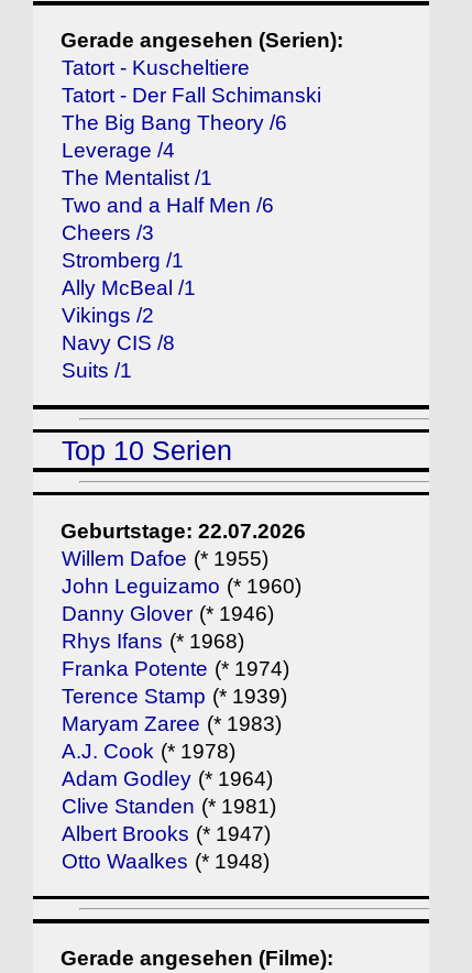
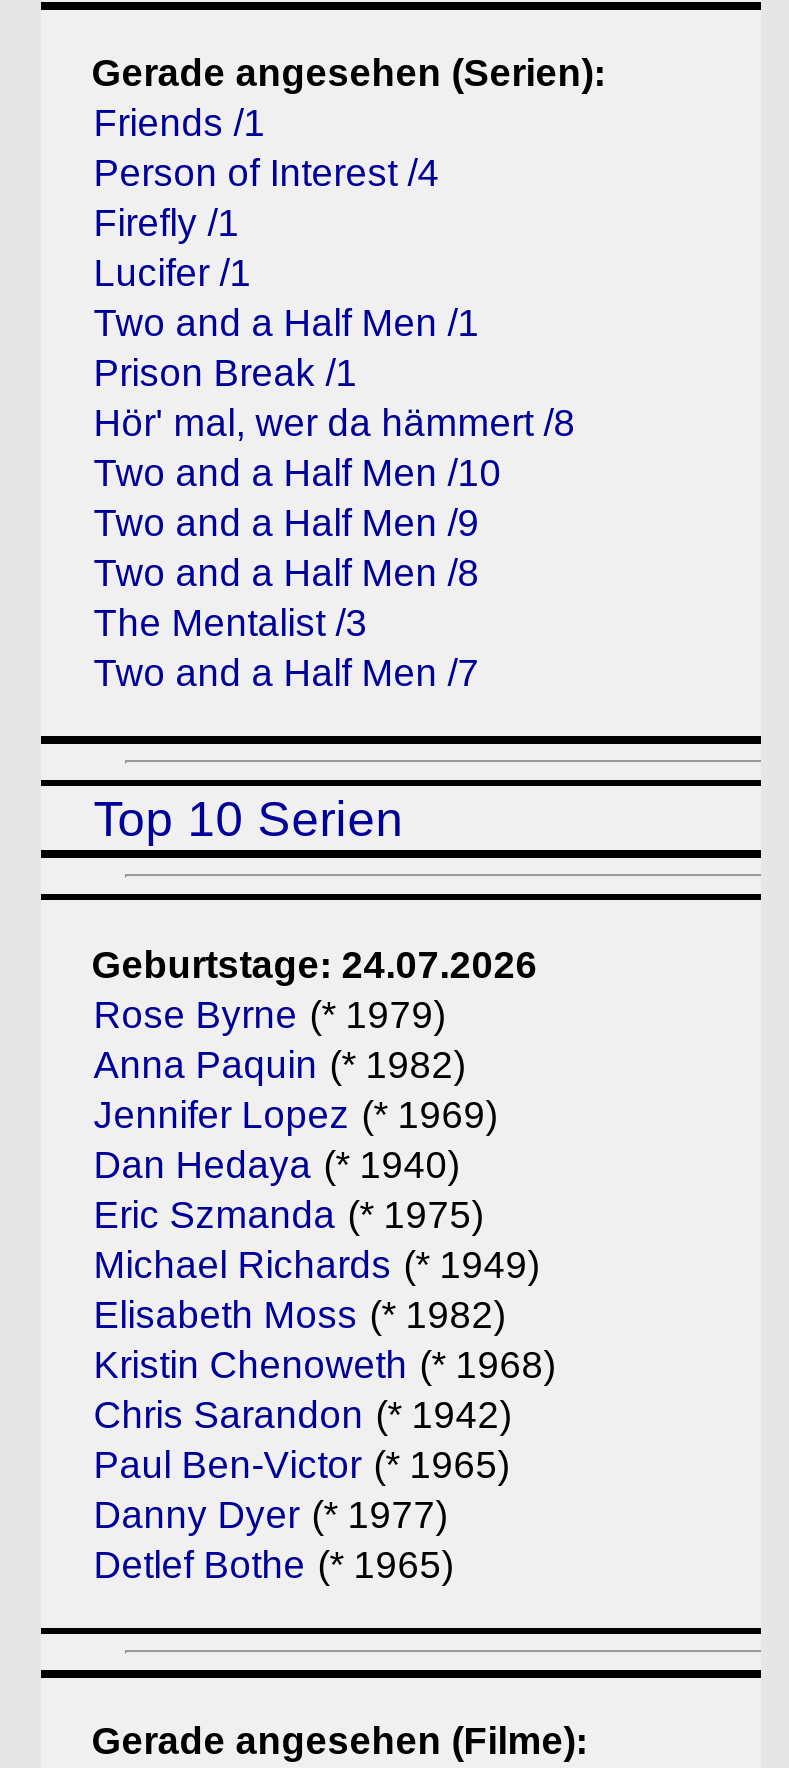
[62,56,321,382] Tatort - Kuscheltiere | Tatort - Der Fall Schimanski | The Big Bang Theory /6 | Leverage /4 | The Mentalist /1 | Two and a Half Men /6 | Cheers /3 | Stromberg /1 | Ally McBeal /1 | Vikings /2 | Navy CIS /8 | Suits /1 -> [93,102,575,694] Friends /1 | Person of Interest /4 | Firefly /1 | Lucifer /1 | Two and a Half Men /1 | Prison Break /1 | Hör' mal, wer da hämmert /8 | Two and a Half Men /10 | Two and a Half Men /9 | Two and a Half Men /8 | The Mentalist /3 | Two and a Half Men /7
[61,519,306,872] Geburtstage: 22.07.2026 | Willem Dafoe (* 1955) | John Leguizamo (* 1960) | Danny Glover (* 1946) | Rhys Ifans (* 1968) | Franka Potente (* 1974) | Terence Stamp (* 1939) | Maryam Zaree (* 1983) | A.J. Cook (* 1978) | Adam Godley (* 1964) | Clive Standen (* 1981) | Albert Brooks (* 1947) | Otto Waalkes (* 1948) -> [91,943,555,1585] Geburtstage: 24.07.2026 | Rose Byrne (* 1979) | Anna Paquin (* 1982) | Jennifer Lopez (* 1969) | Dan Hedaya (* 1940) | Eric Szmanda (* 1975) | Michael Richards (* 1949) | Elisabeth Moss (* 1982) | Kristin Chenoweth (* 1968) | Chris Sarandon (* 1942) | Paul Ben-Victor (* 1965) | Danny Dyer (* 1977) | Detlef Bothe (* 1965)

